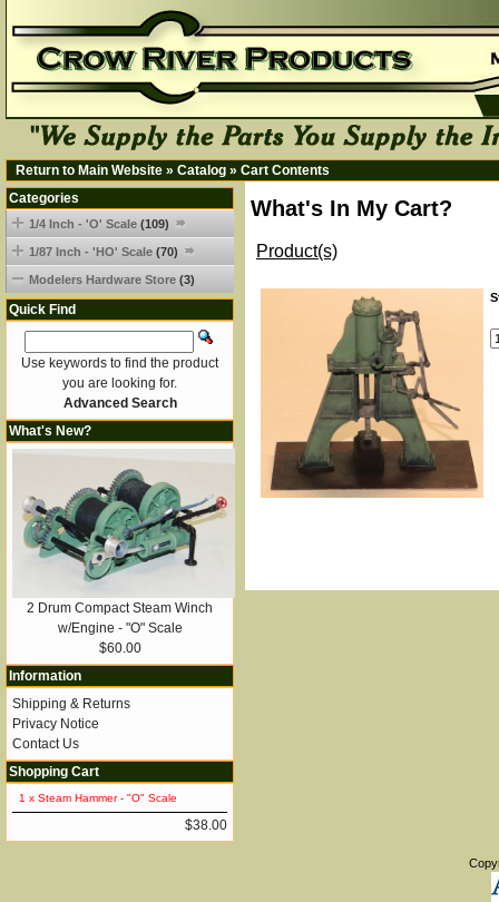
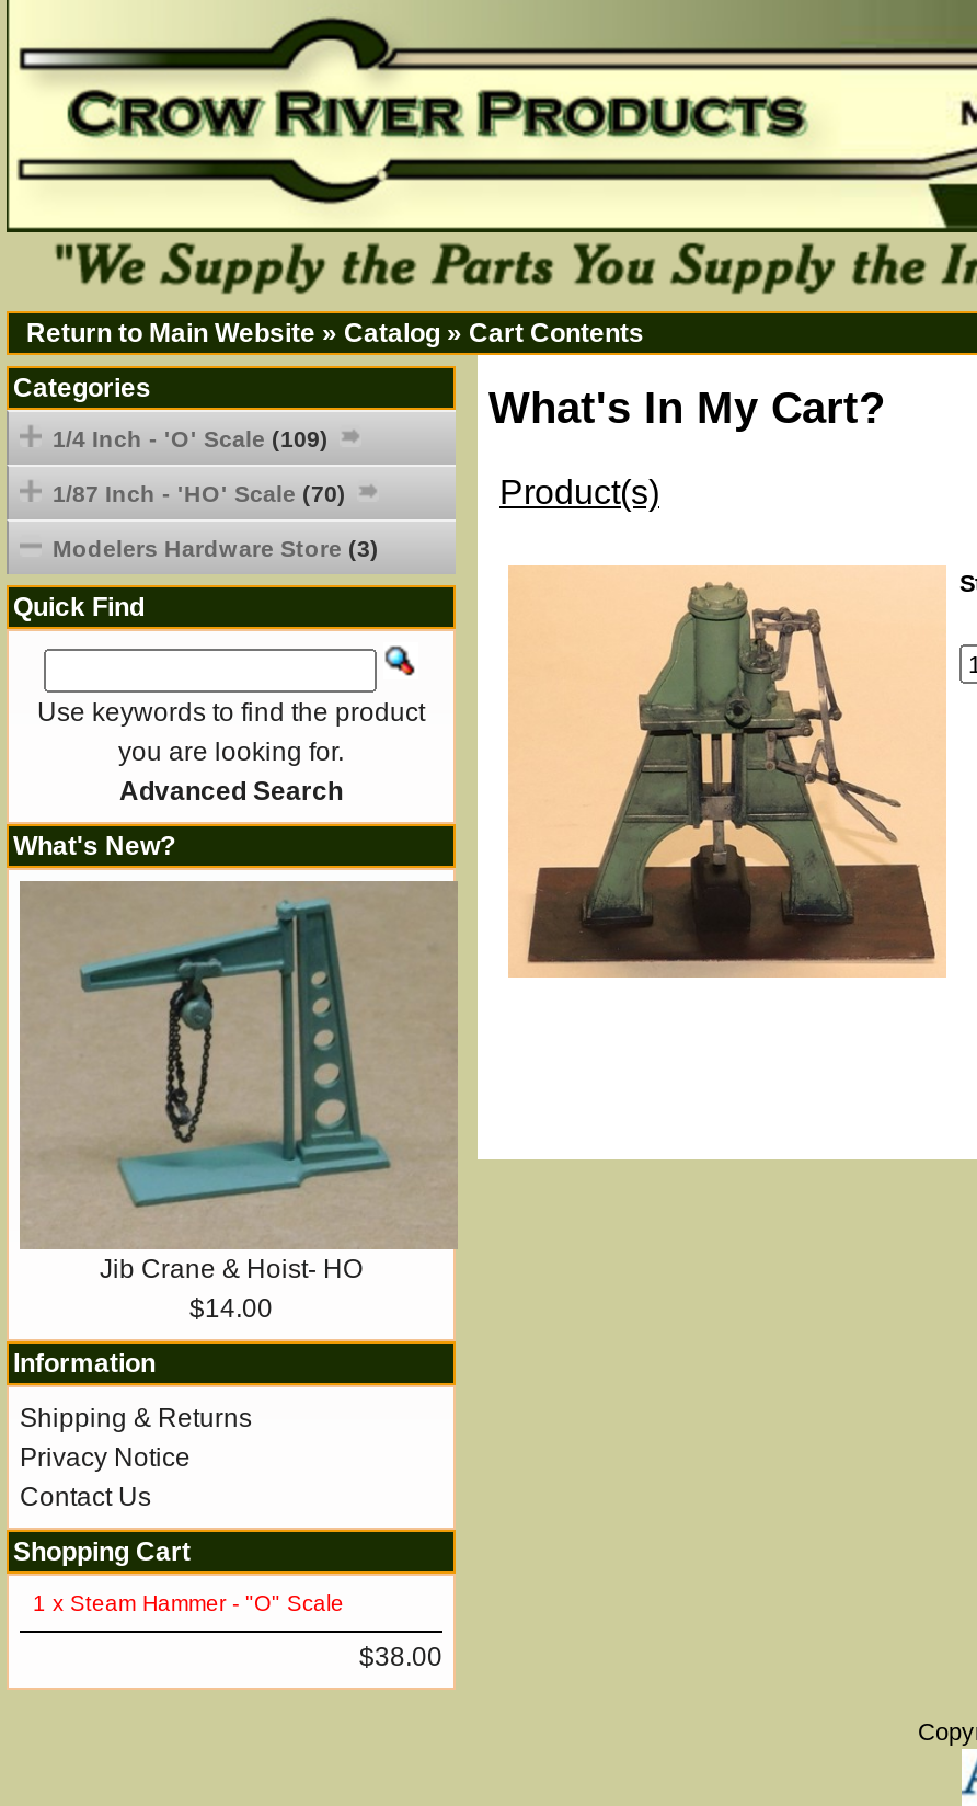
[13,450,235,656] [image] | 2 Drum Compact Steam Winch | w/Engine - "O" Scale | $60.00 -> [20,881,458,1323] [image] | Jib Crane & Hoist- HO | $14.00

